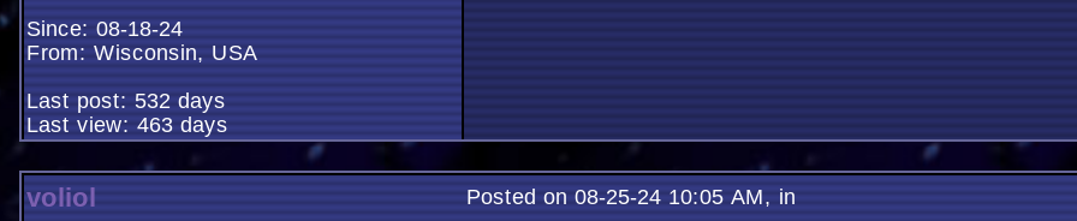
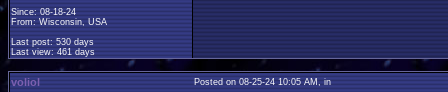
[26,89,226,113] Last post: 532 days -> [11,37,94,47] Last post: 530 days
[26,113,228,137] Last view: 463 days -> [11,47,95,57] Last view: 461 days

